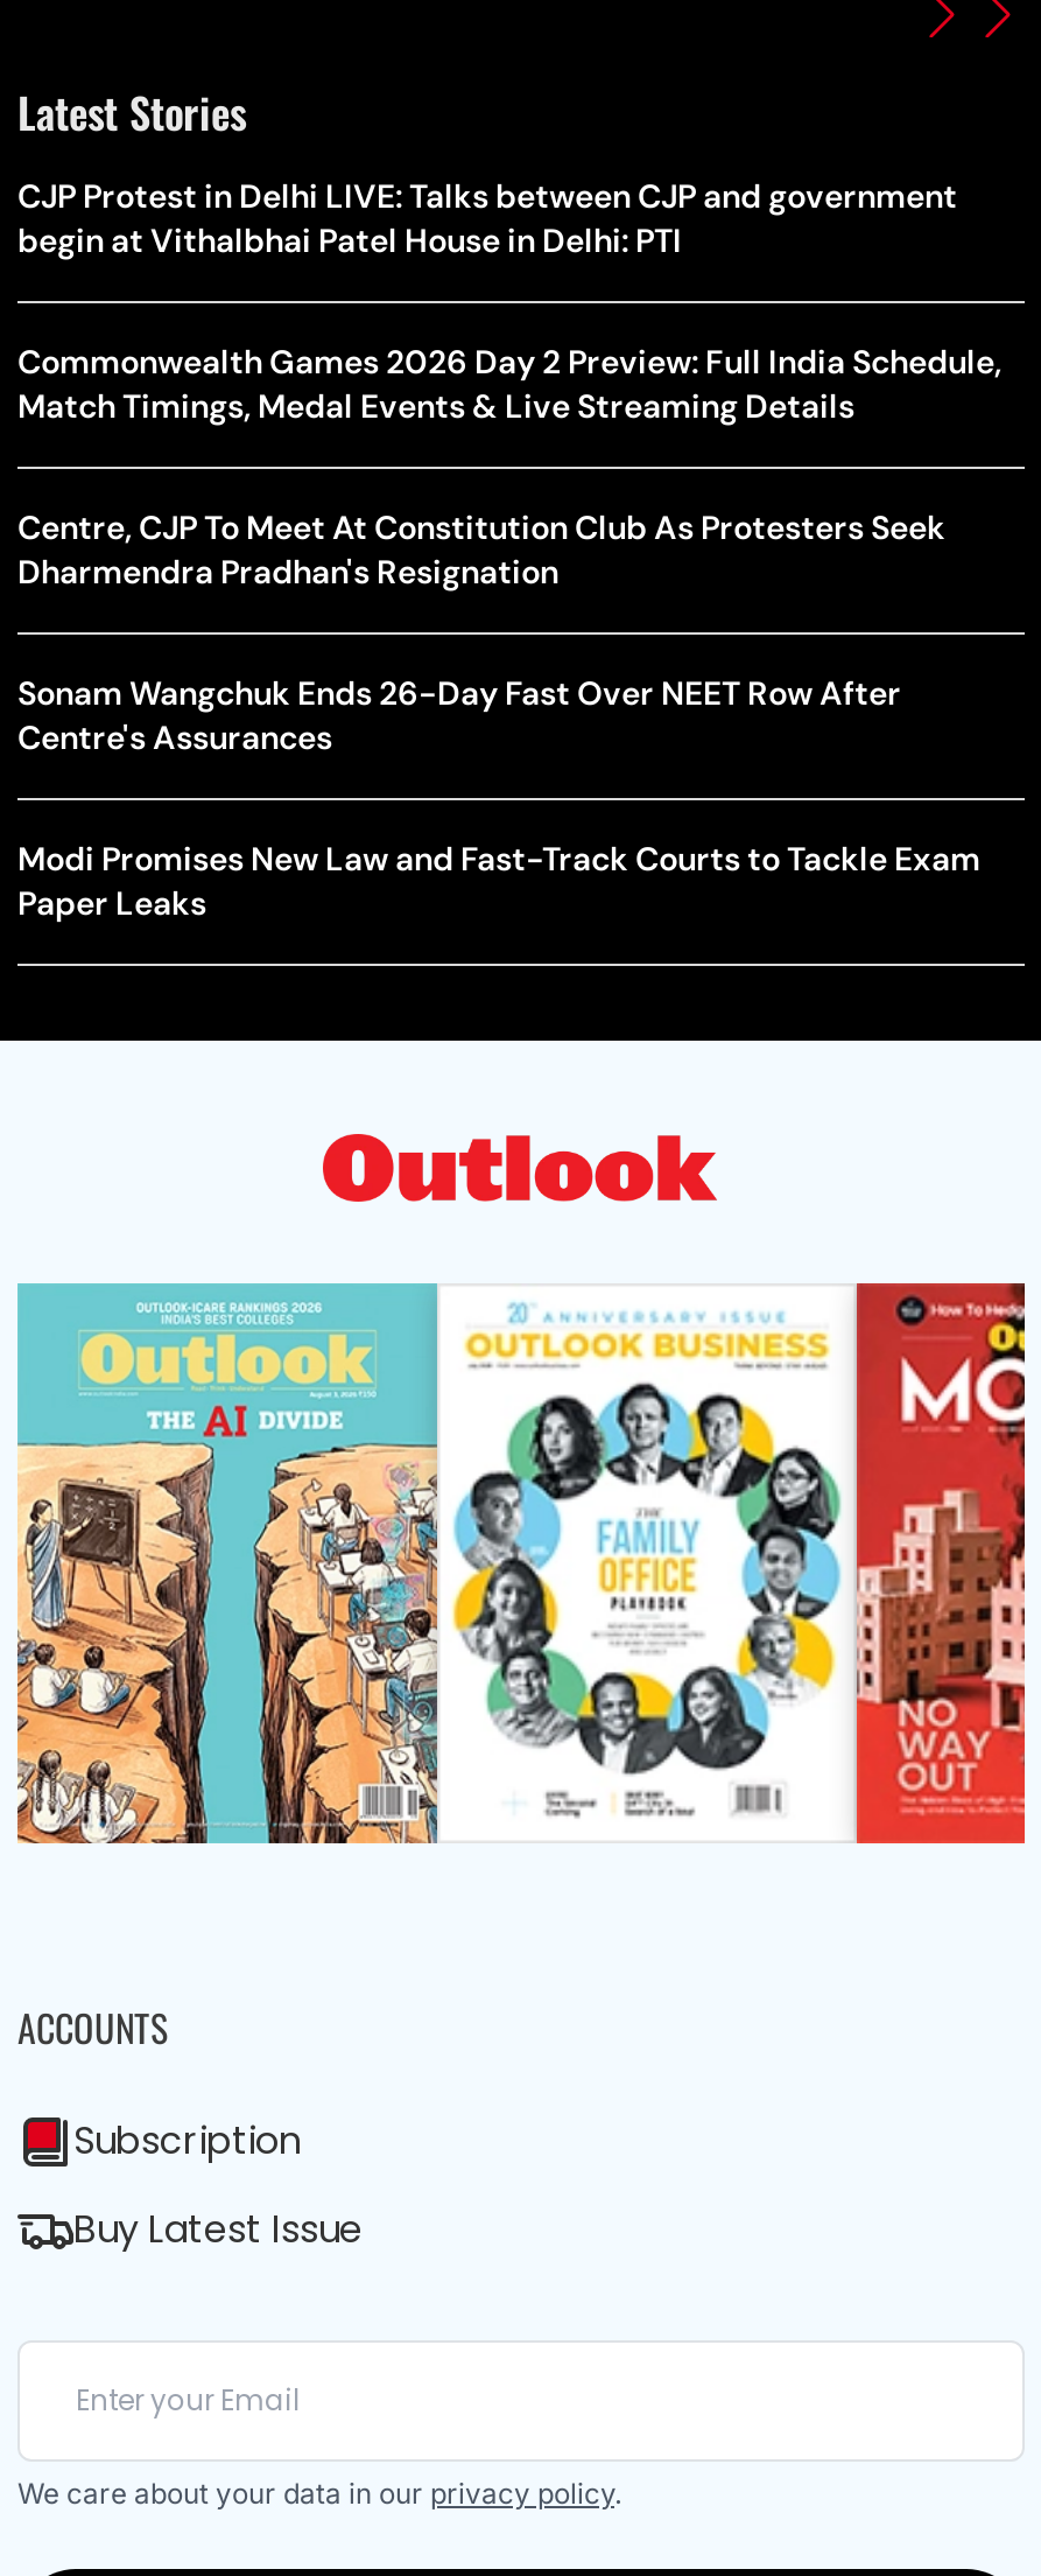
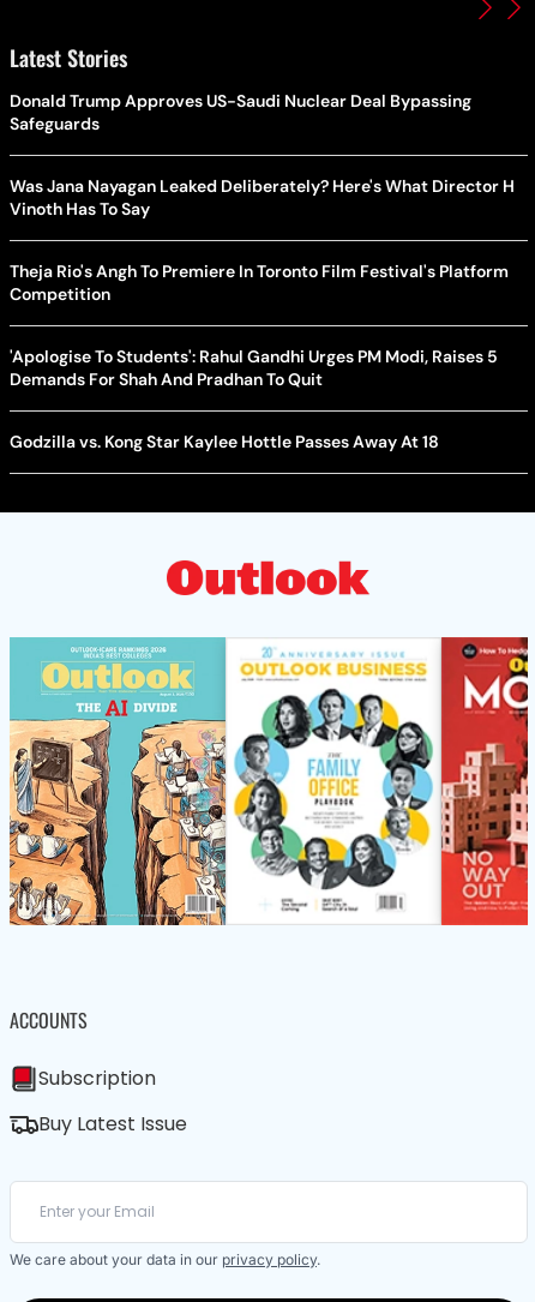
[17,175,957,261] CJP Protest in Delhi LIVE: Talks between CJP and government | begin at Vithalbhai Patel House in Delhi: PTI -> [10,90,471,134] Donald Trump Approves US-Saudi Nuclear Deal Bypassing | Safeguards
[17,340,1001,427] Commonwealth Games 2026 Day 2 Preview: Full India Schedule, | Match Timings, Medal Events & Live Streaming Details -> [10,175,515,219] Was Jana Nayagan Leaked Deliberately? Here's What Director H | Vinoth Has To Say
[17,506,945,592] Centre, CJP To Meet At Constitution Club As Protesters Seek | Dharmendra Pradhan's Resignation -> [10,260,509,305] Theja Rio's Angh To Premiere In Toronto Film Festival's Platform | Competition
[17,672,901,758] Sonam Wangchuk Ends 26-Day Fast Over NEET Row After | Centre's Assurances -> [10,345,498,390] 'Apologise To Students': Rahul Gandhi Urges PM Modi, Raises 5 | Demands For Shah And Pradhan To Quit
[17,837,980,924] Modi Promises New Law and Fast-Track Courts to Tackle Exam | Paper Leaks -> [10,431,439,452] Godzilla vs. Kong Star Kaylee Hottle Passes Away At 18

